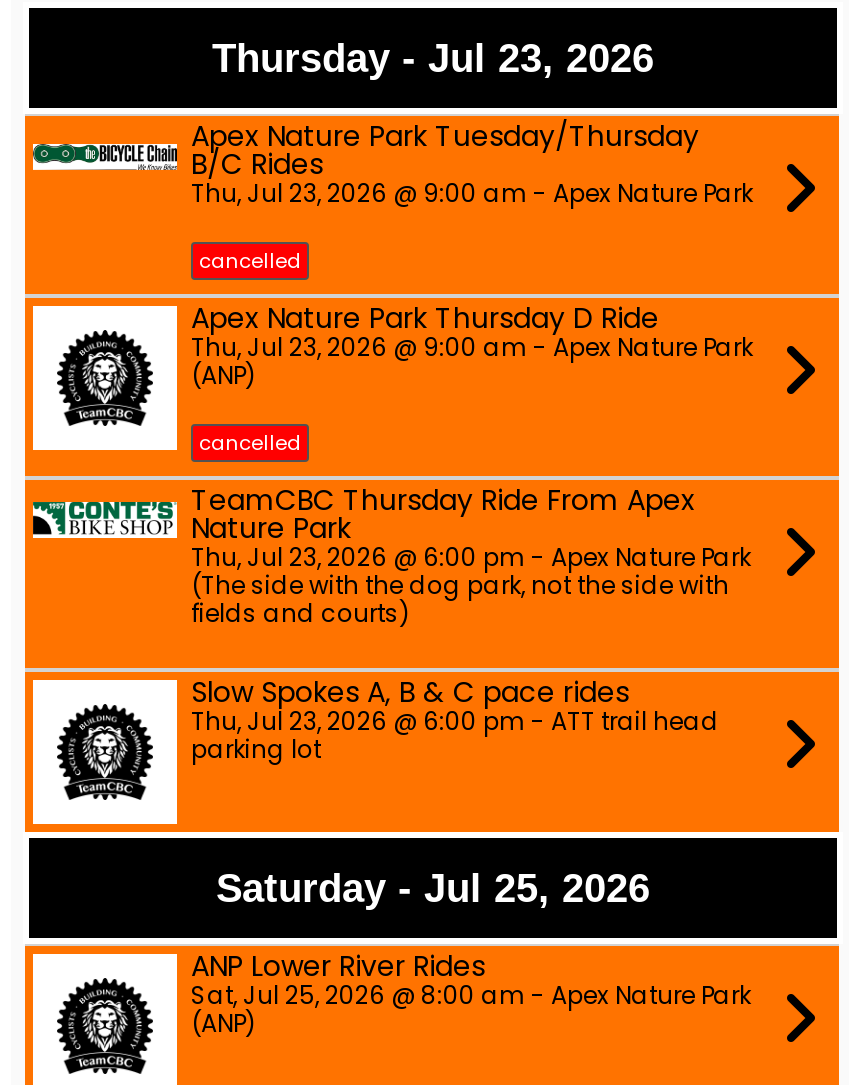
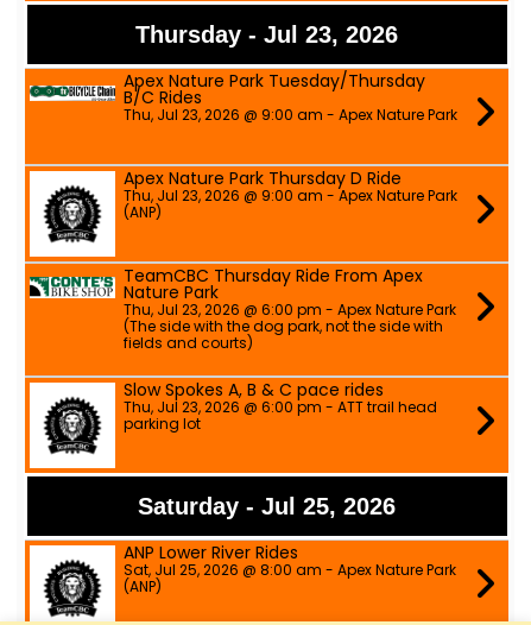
[199,246,301,276] cancelled -> none
[199,428,301,458] cancelled -> none

